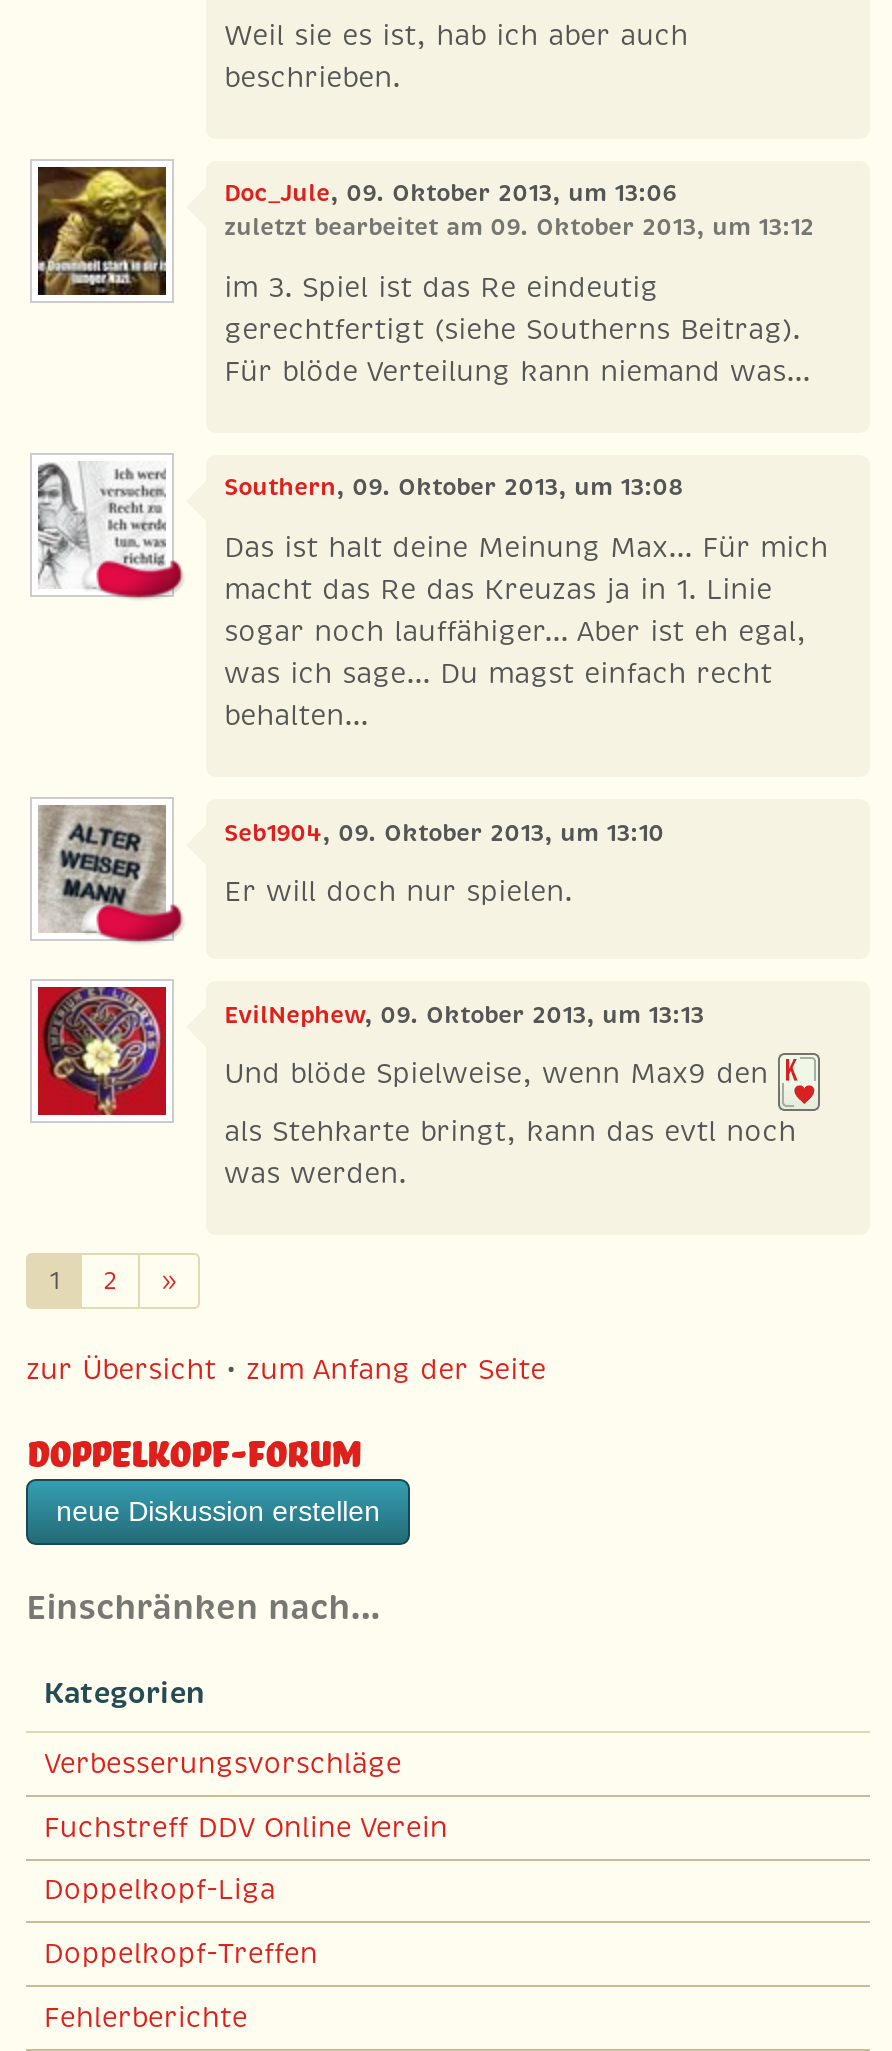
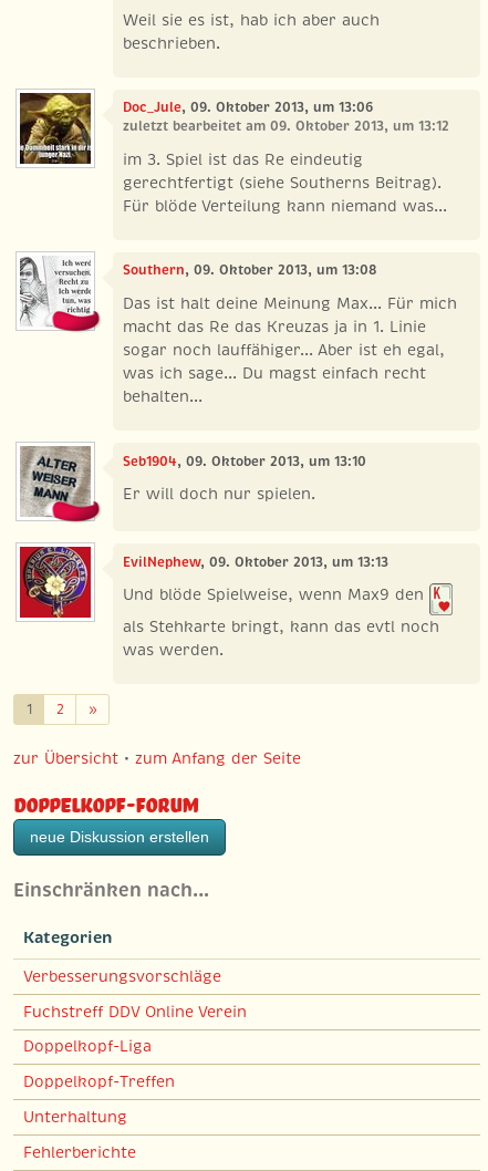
none -> [23,1107,127,1127] Unterhaltung

